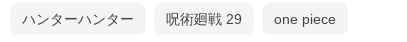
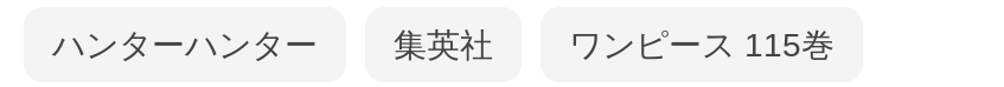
[166,11,336,27] 呪術廻戦 29 | one piece -> [394,26,834,63] 集英社 | ワンピース 115巻

